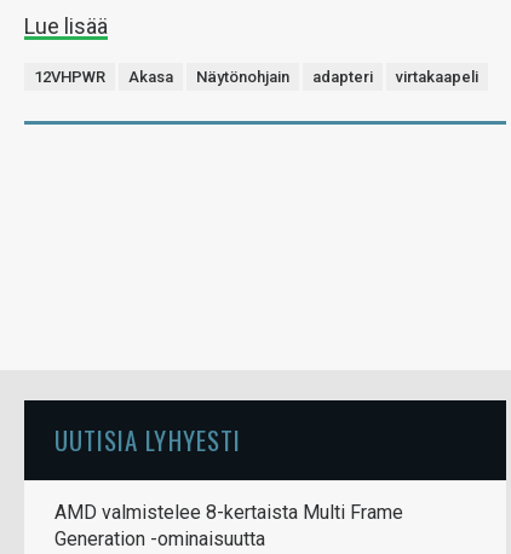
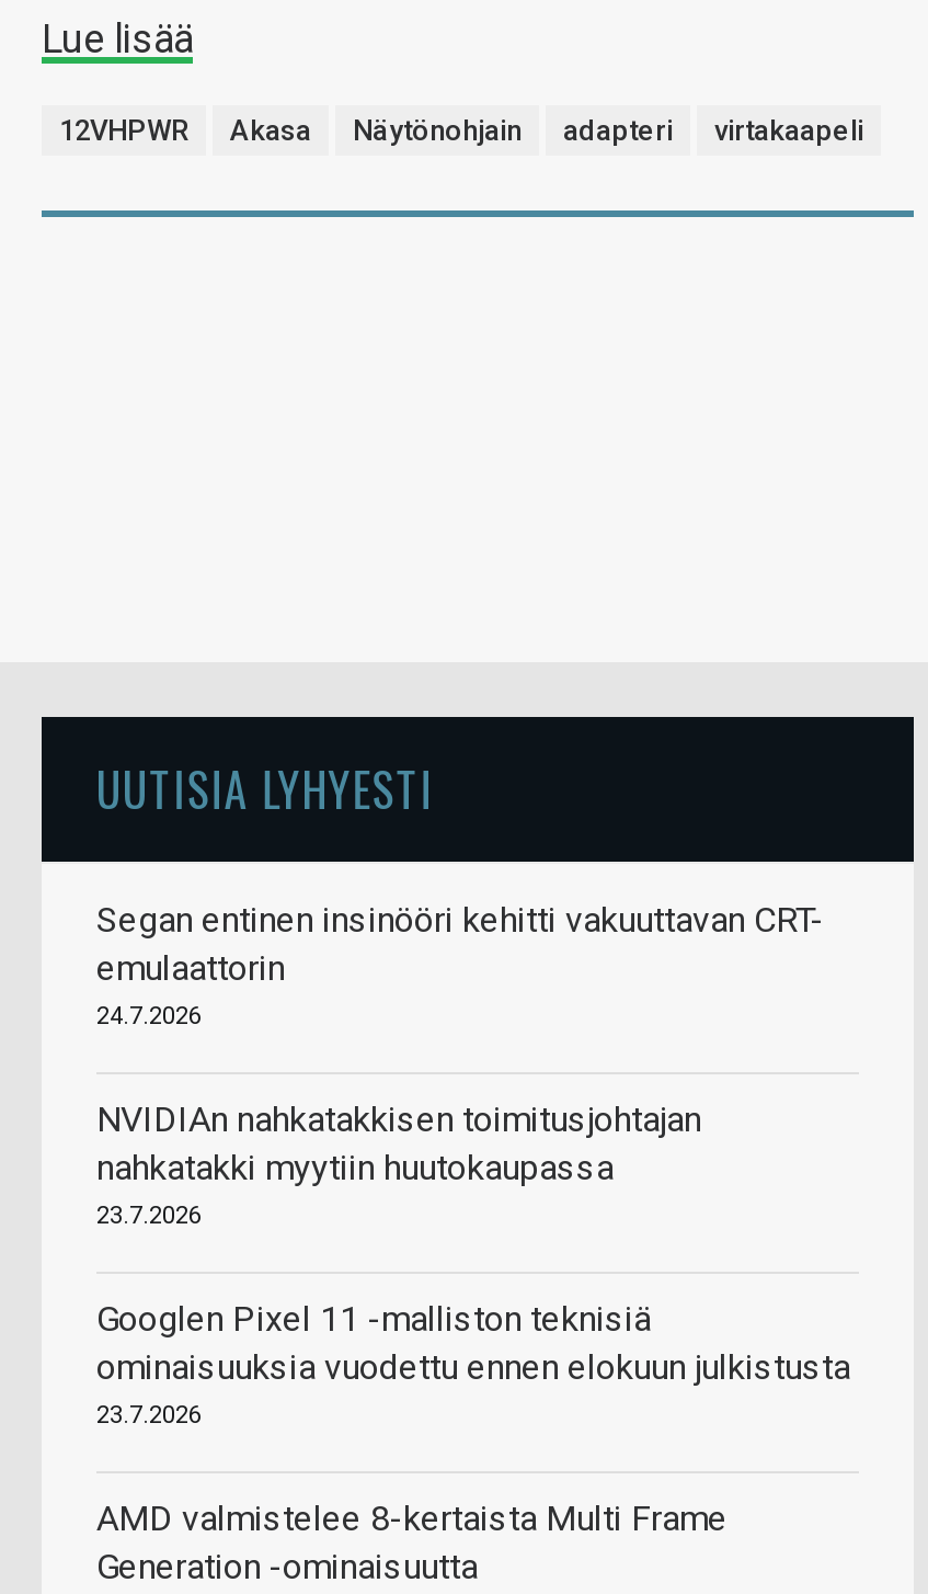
none -> [96,899,850,1430] Segan entinen insinööri kehitti vakuuttavan CRT- | emulaattorin | 24.7.2026 | NVIDIAn nahkatakkisen toimitusjohtajan | nahkatakki myytiin huutokaupassa | 23.7.2026 | Googlen Pixel 11 -malliston teknisiä | ominaisuuksia vuodettu ennen elokuun julkistusta | 23.7.2026

